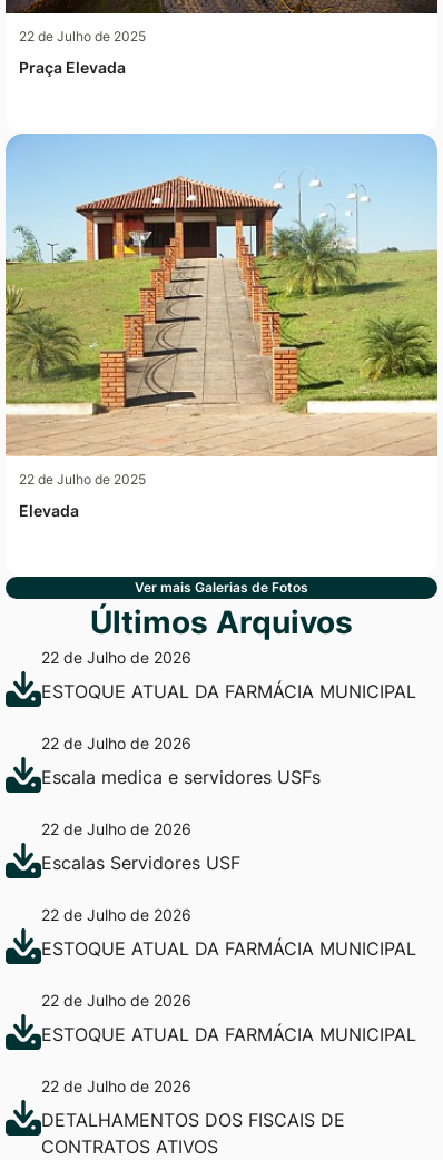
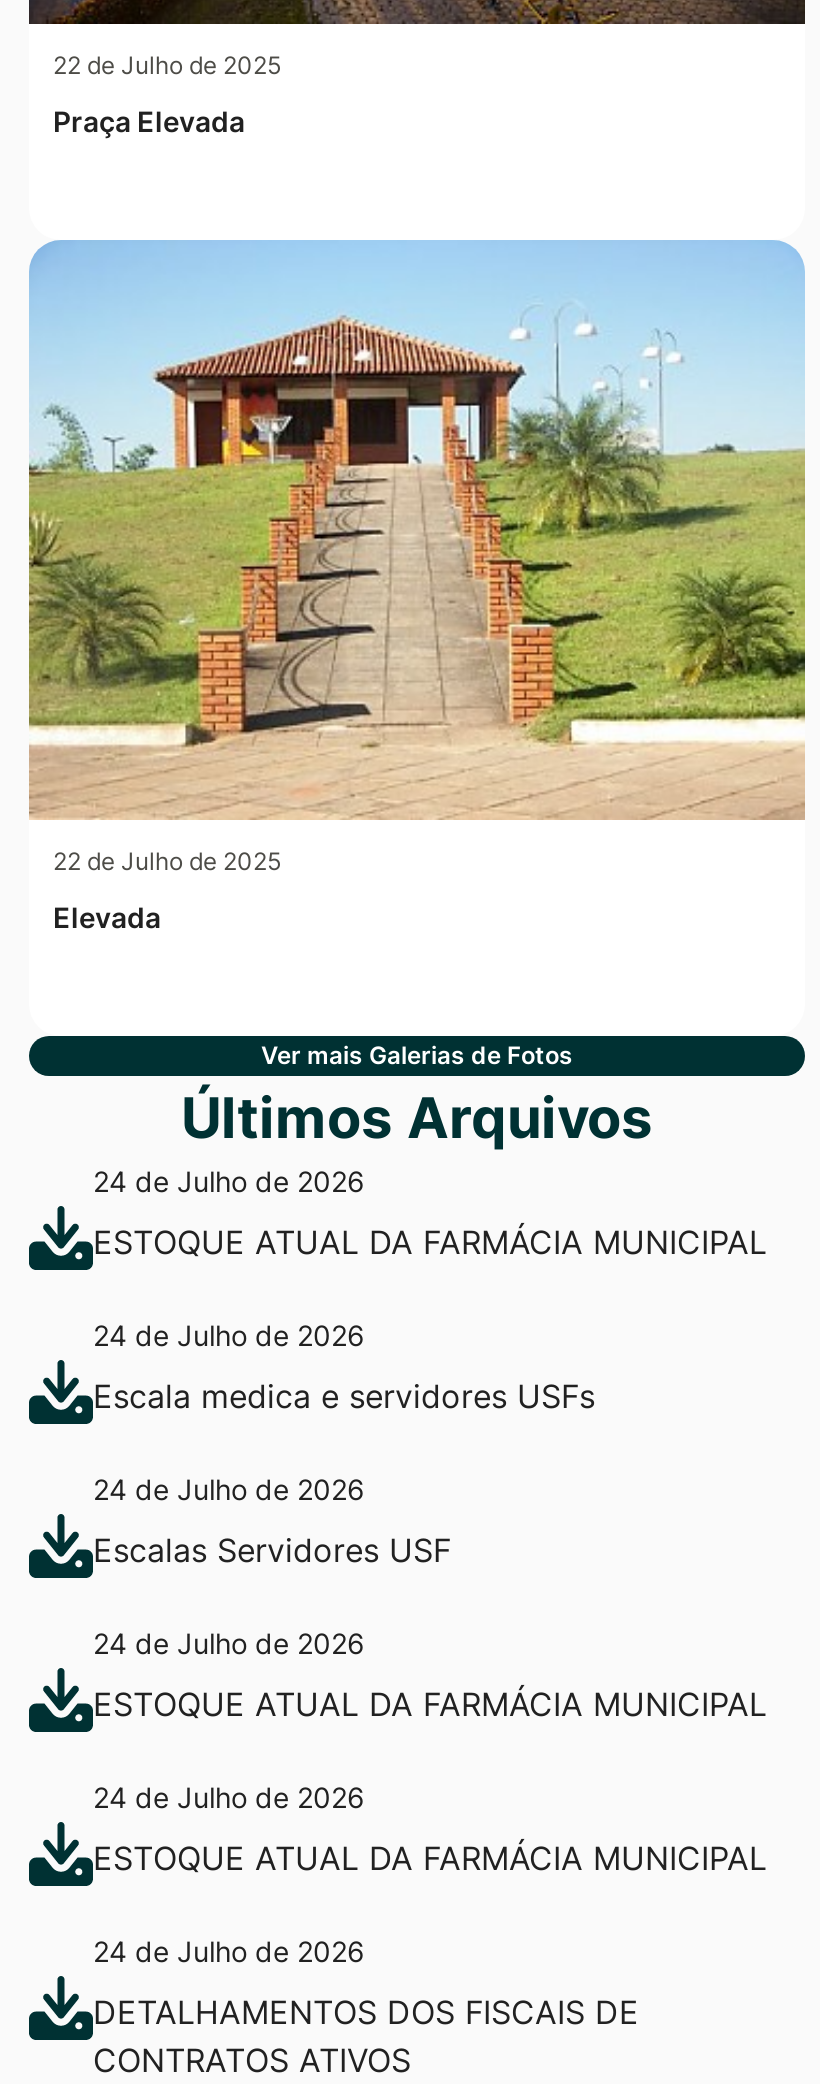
[41,648,191,666] 22 de Julho de 2026 -> [93,1163,365,1197] 24 de Julho de 2026
[41,733,191,752] 22 de Julho de 2026 -> [93,1317,365,1351] 24 de Julho de 2026
[41,819,191,838] 22 de Julho de 2026 -> [93,1471,365,1505] 24 de Julho de 2026
[41,905,191,924] 22 de Julho de 2026 -> [93,1625,365,1659] 24 de Julho de 2026
[41,990,191,1009] 22 de Julho de 2026 -> [93,1779,365,1813] 24 de Julho de 2026
[41,1076,191,1095] 22 de Julho de 2026 -> [93,1933,365,1967] 24 de Julho de 2026

